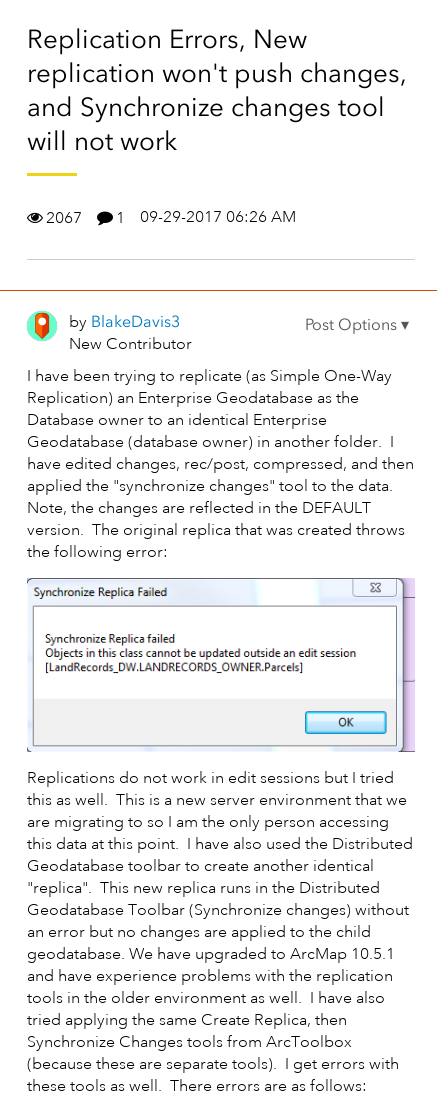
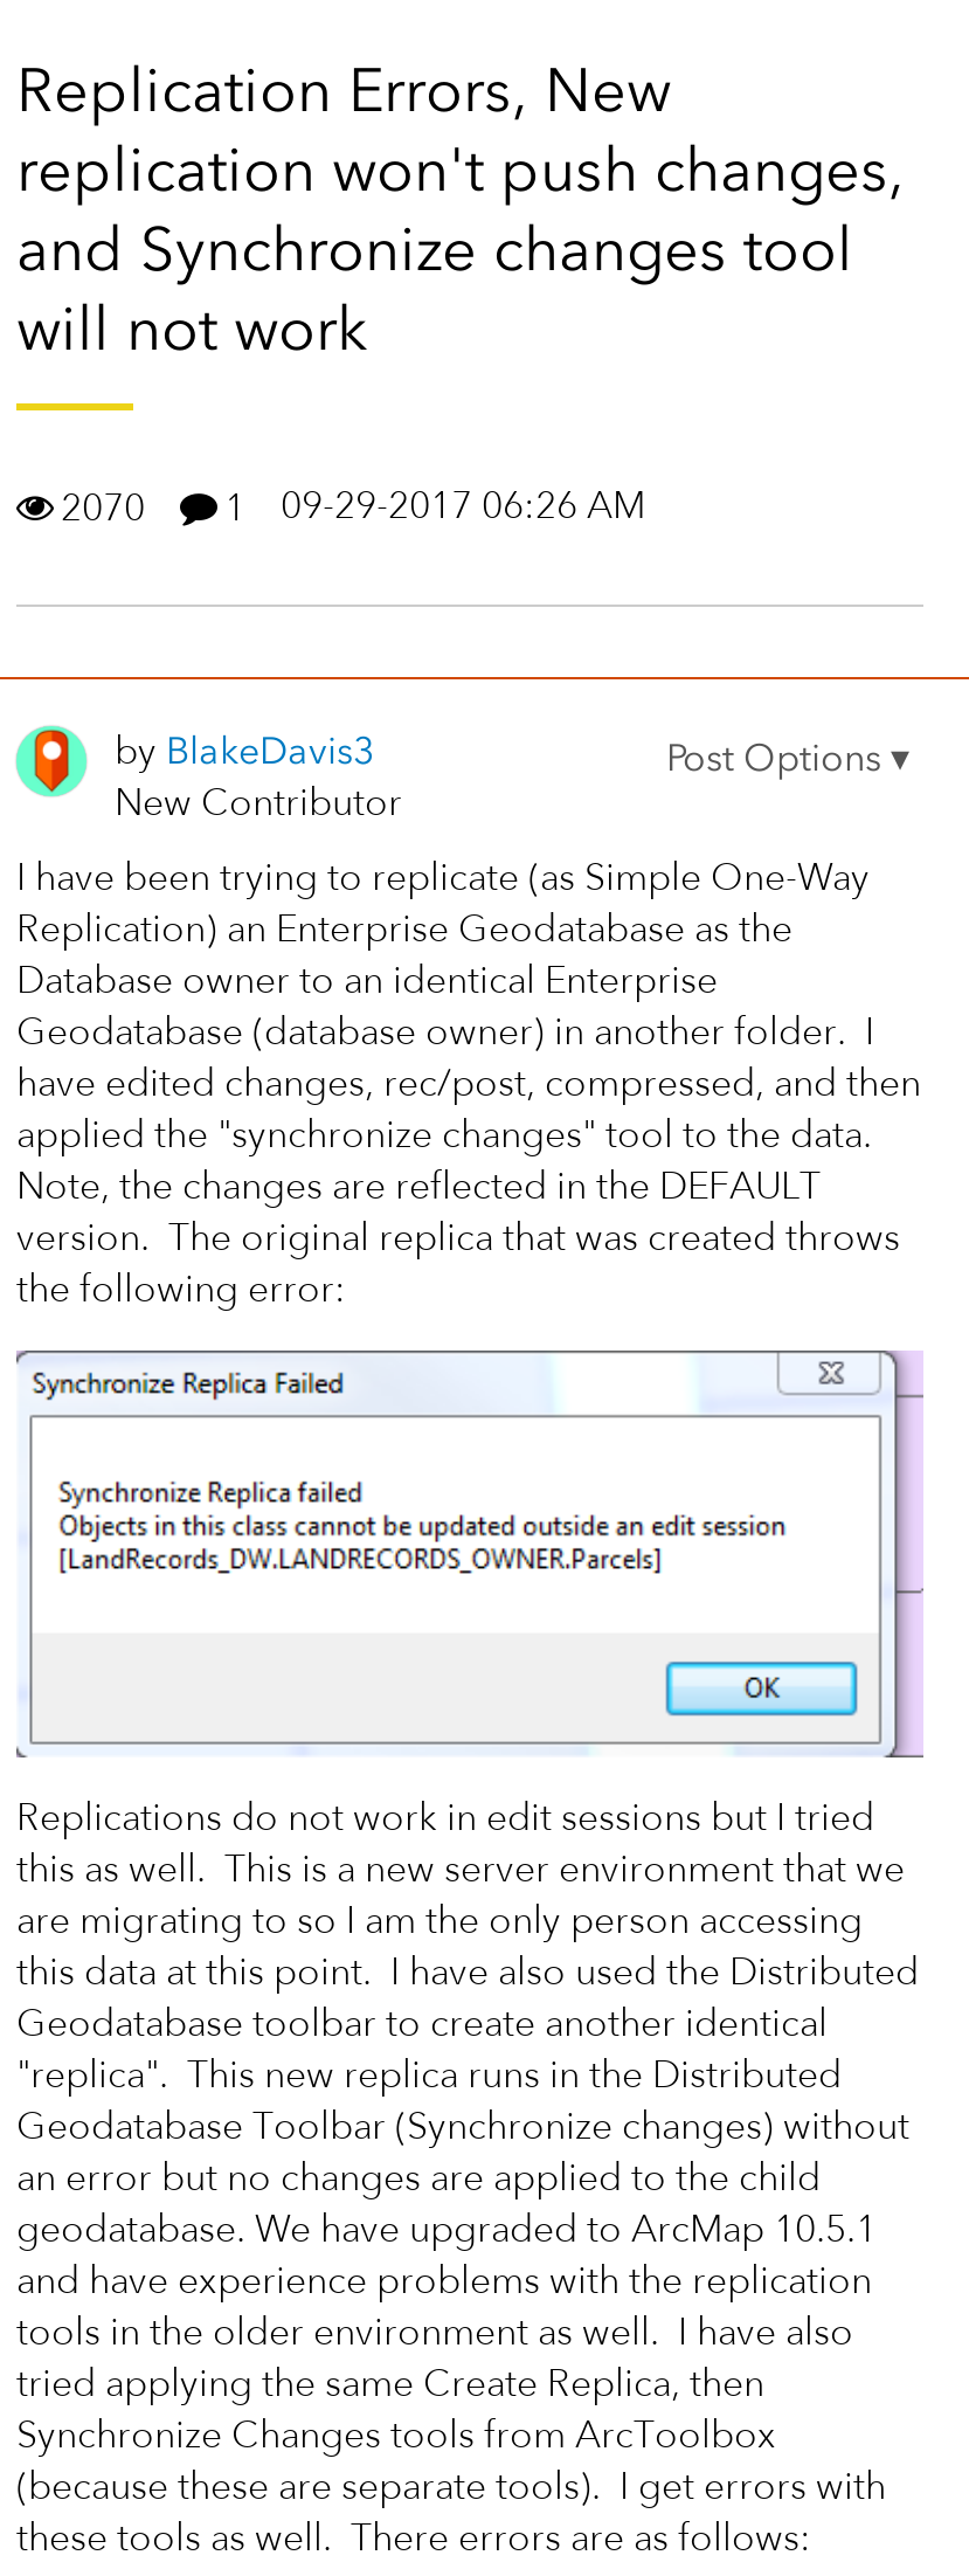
[46,207,296,228] 2067 1 09-29-2017 06:26 AM -> [61,483,645,532] 2070 1 09-29-2017 06:26 AM

